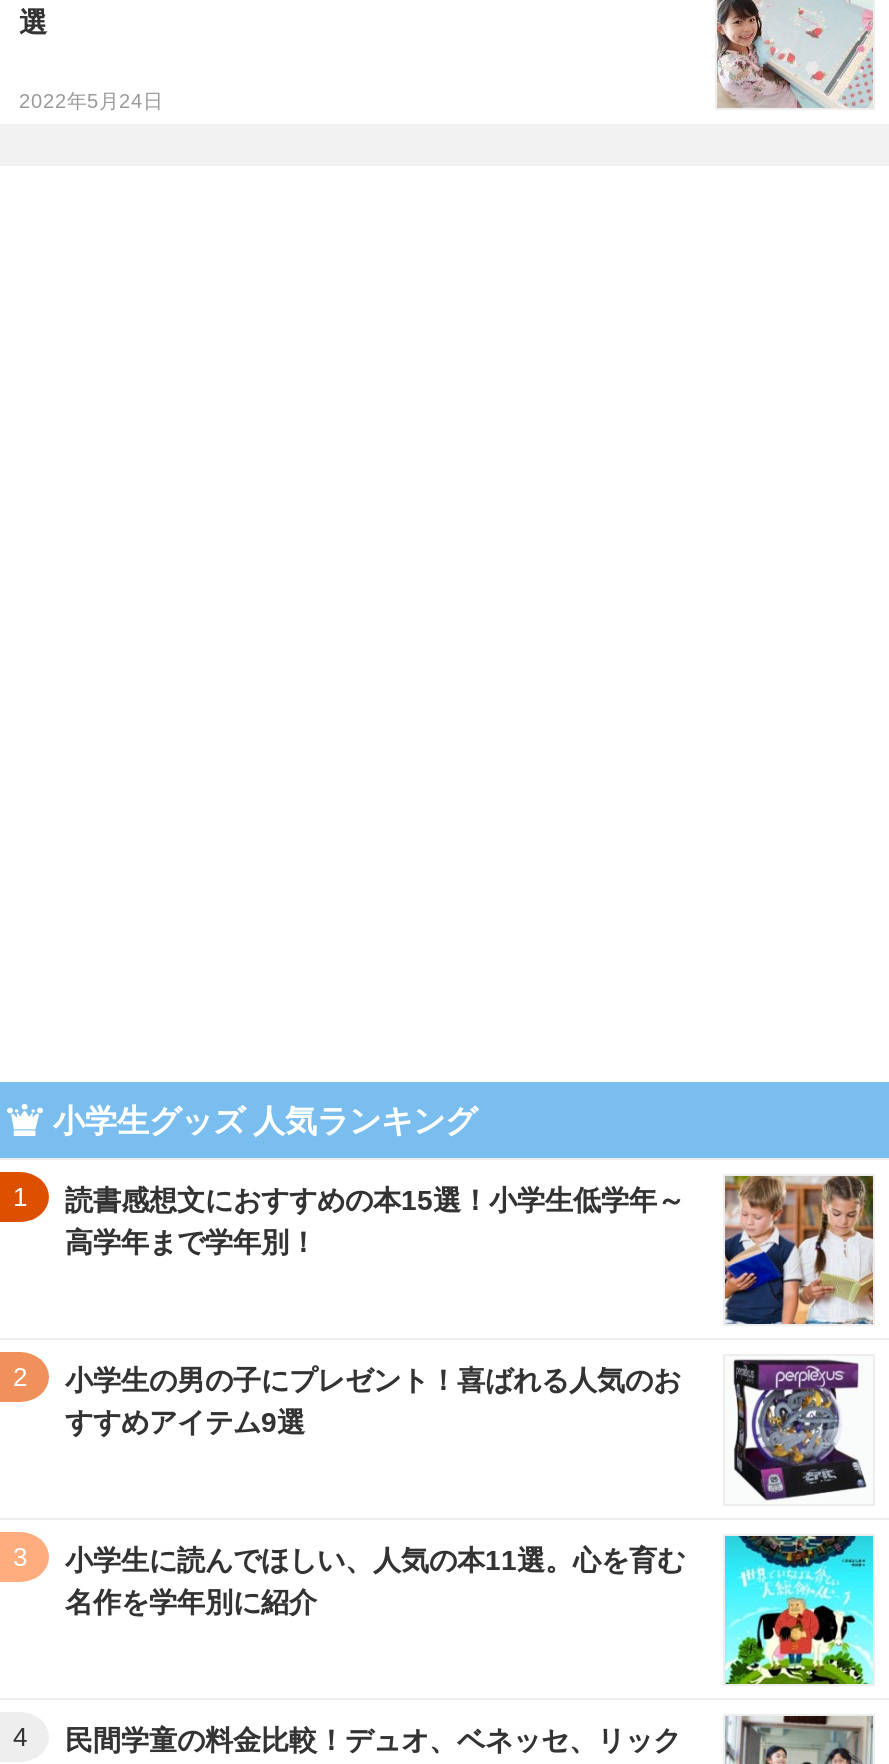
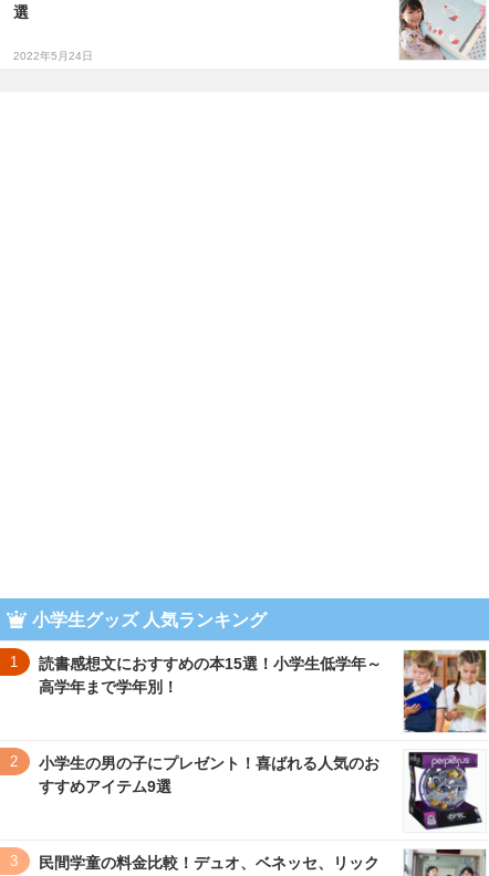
[65,1534,875,1686] [image] | 小学生に読んでほしい、人気の本11選。心を育む | 名作を学年別に紹介 -> none
[13,1723,27,1753] 4 -> none

